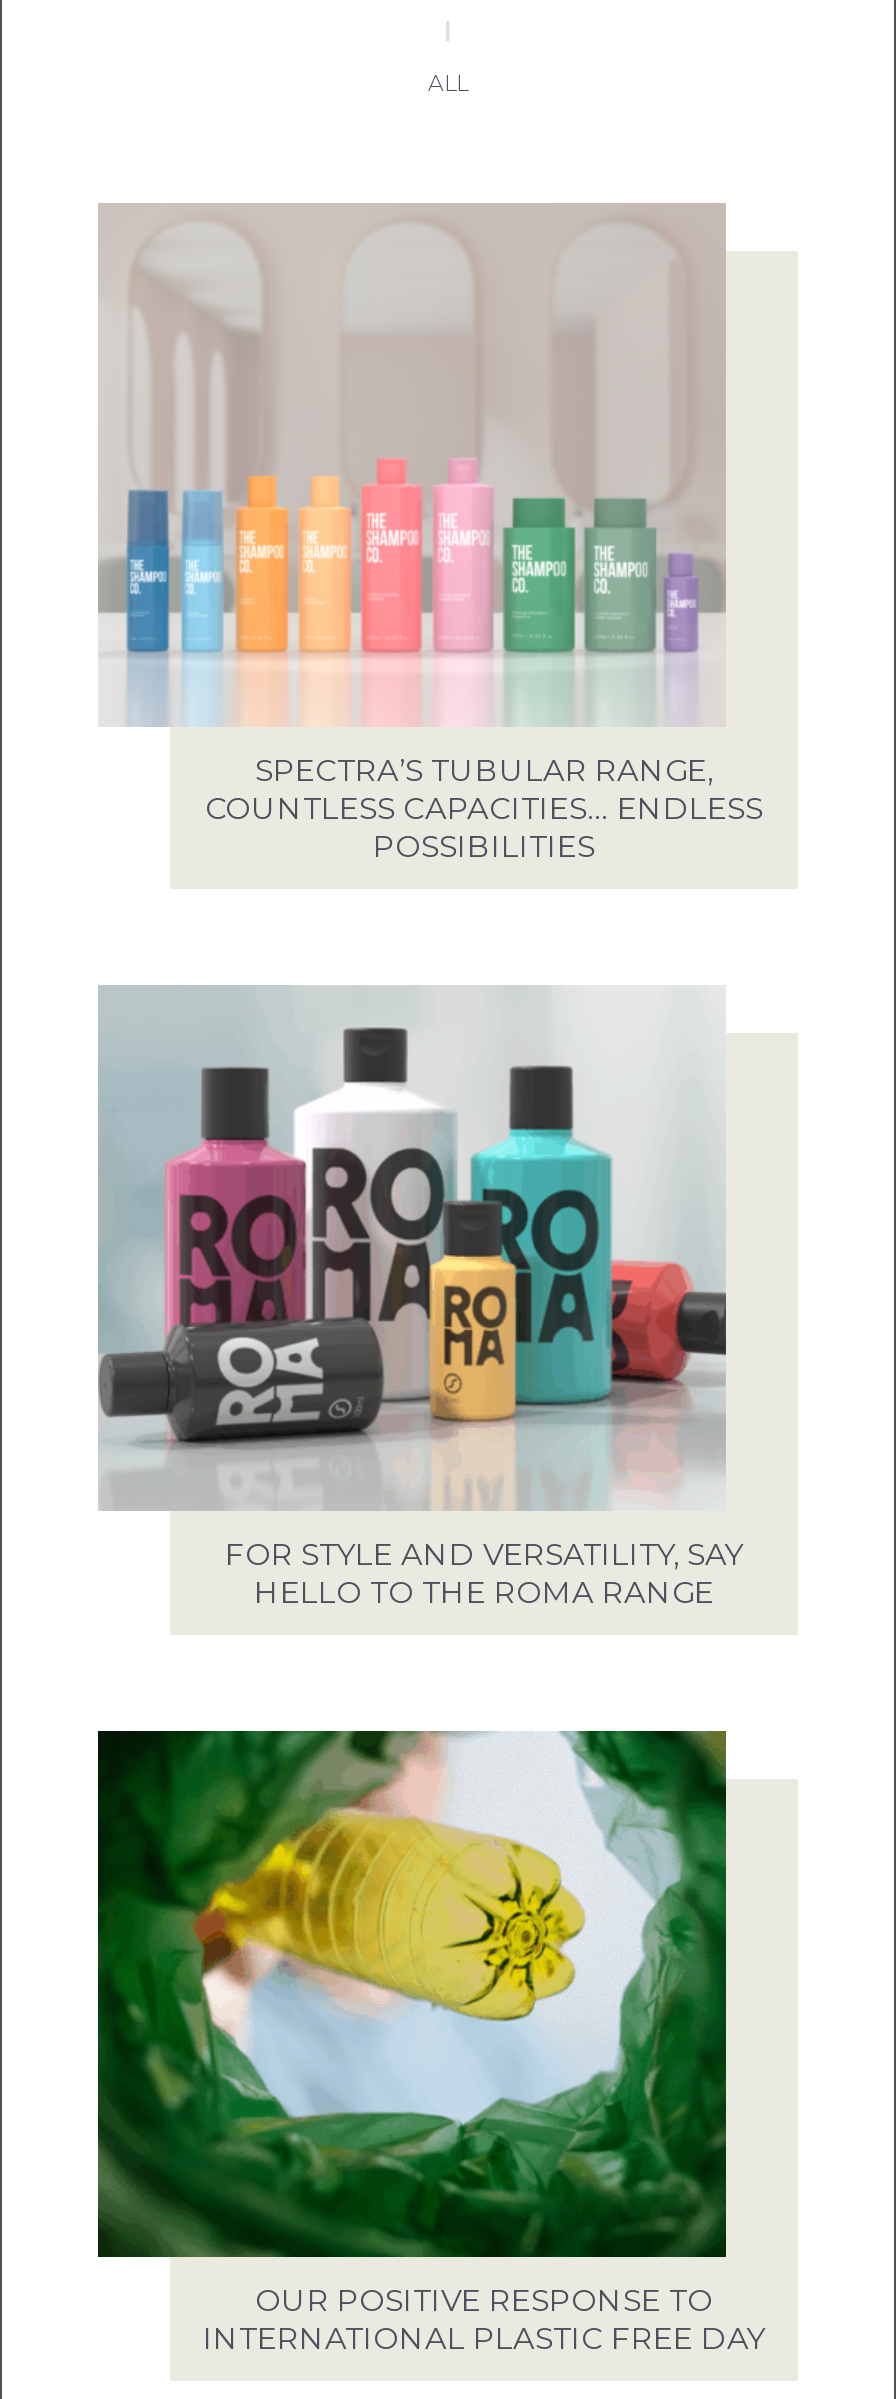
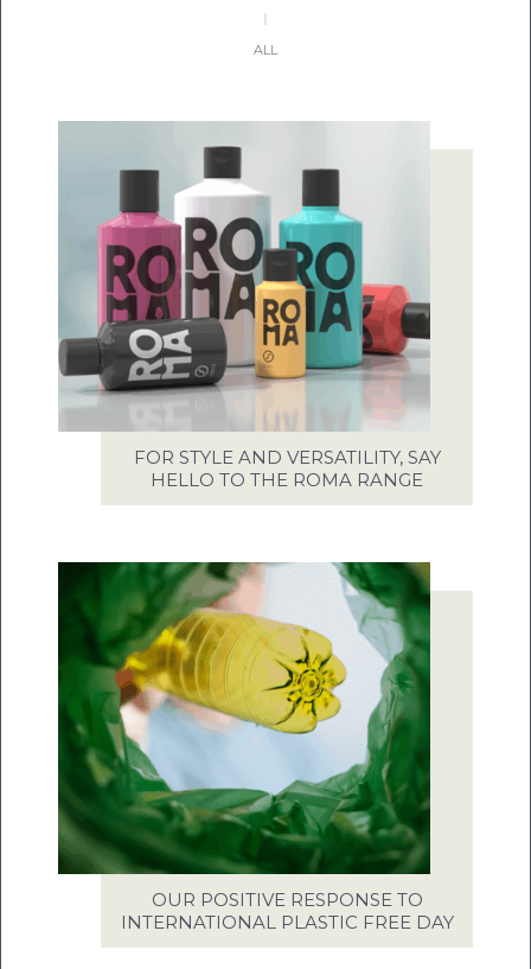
[100,205,763,866] [image] | SPECTRA’S TUBULAR RANGE, | COUNTLESS CAPACITIES… ENDLESS | POSSIBILITIES -> none

